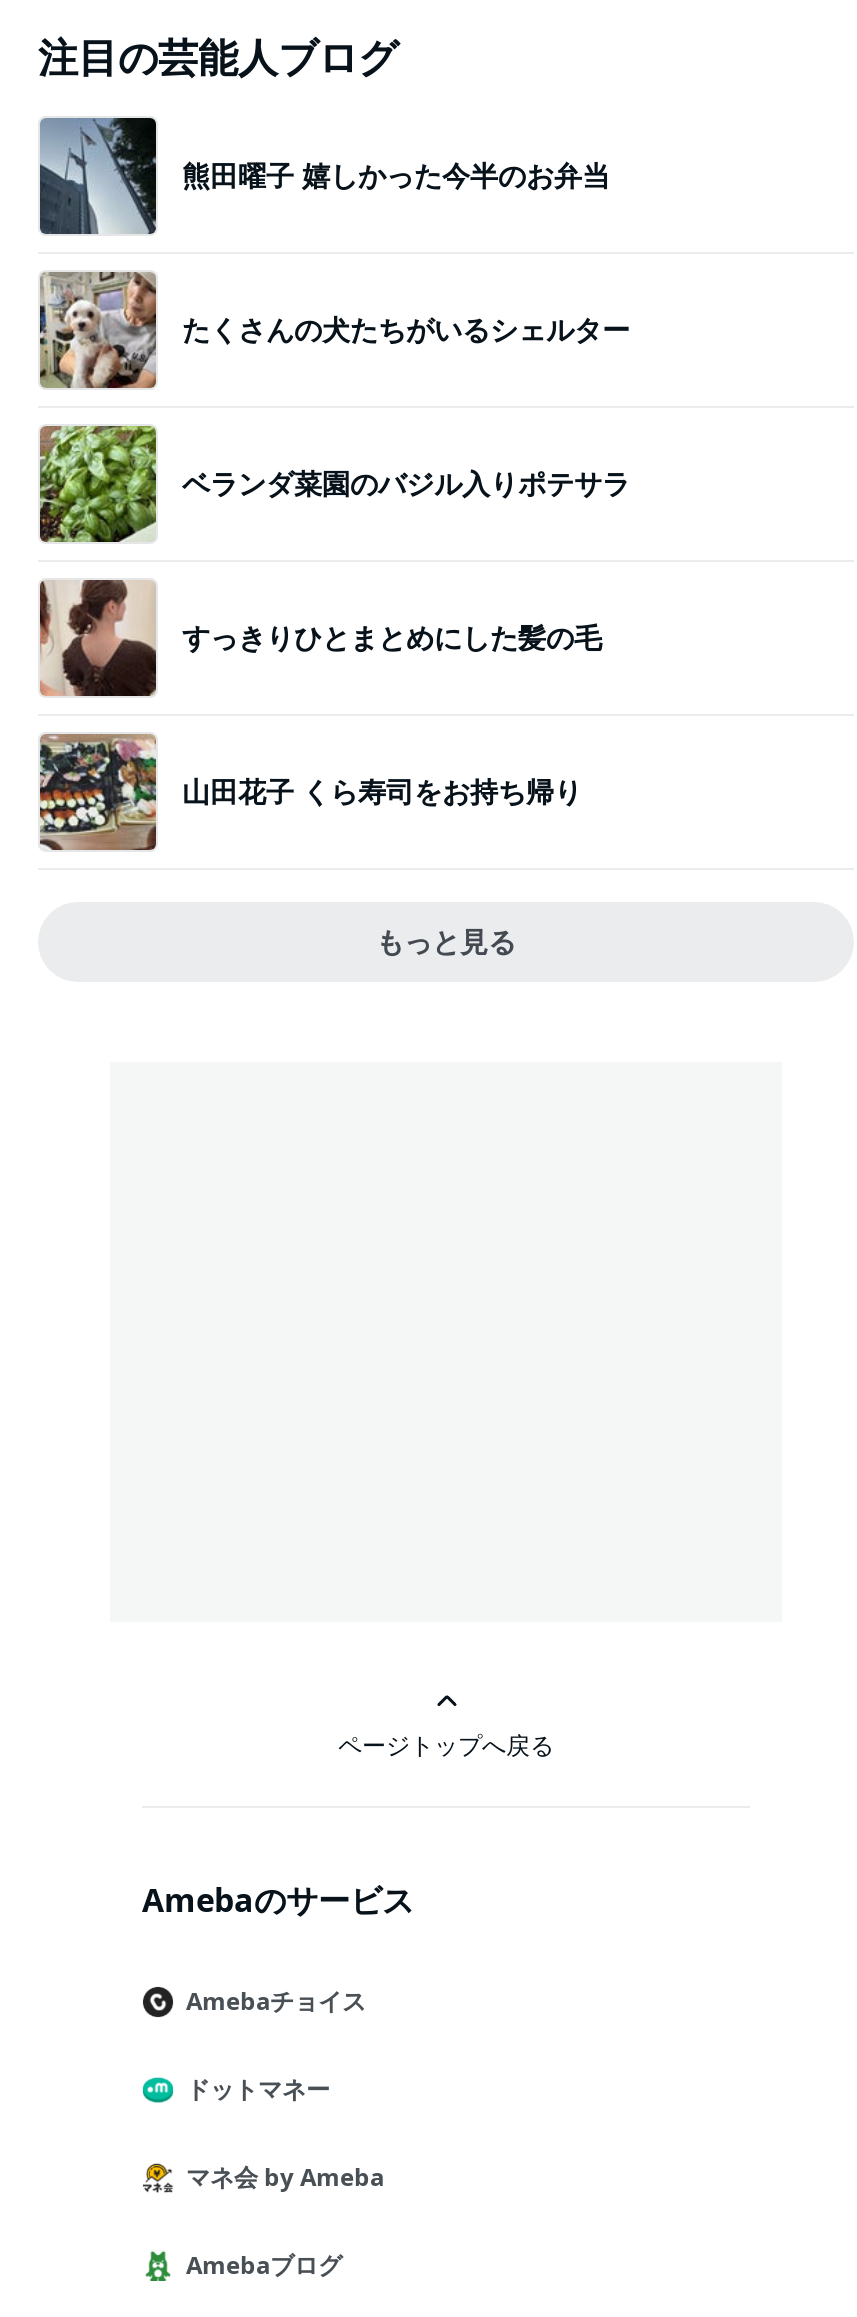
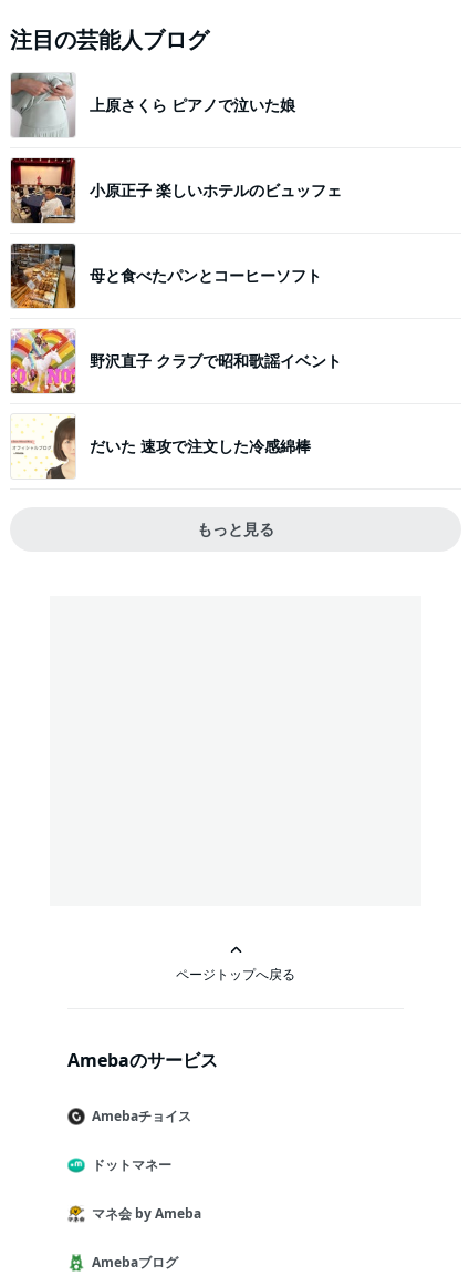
[38,116,610,236] [image] | 熊田曜子 嬉しかった今半のお弁当 -> [10,73,295,138] [image] | 上原さくら ピアノで泣いた娘
[38,270,630,390] [image] | たくさんの犬たちがいるシェルター -> [10,157,342,224] [image] | 小原正子 楽しいホテルのビュッフェ
[38,424,630,544] [image] | ベランダ菜園のバジル入りポテサラ -> [10,243,322,309] [image] | 母と食べたパンとコーヒーソフト
[38,578,602,698] [image] | すっきりひとまとめにした髪の毛 -> [10,328,342,394] [image] | 野沢直子 クラブで昭和歌謡イベント
[38,732,582,852] [image] | 山田花子 くら寿司をお持ち帰り -> [11,414,311,480] [image] | だいた 速攻で注文した冷感綿棒

